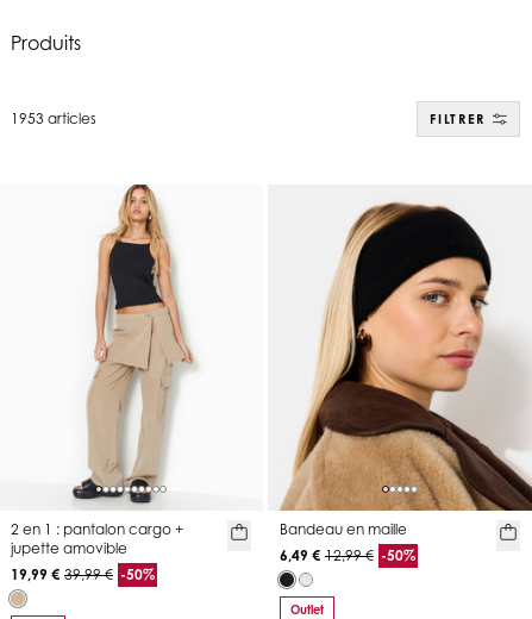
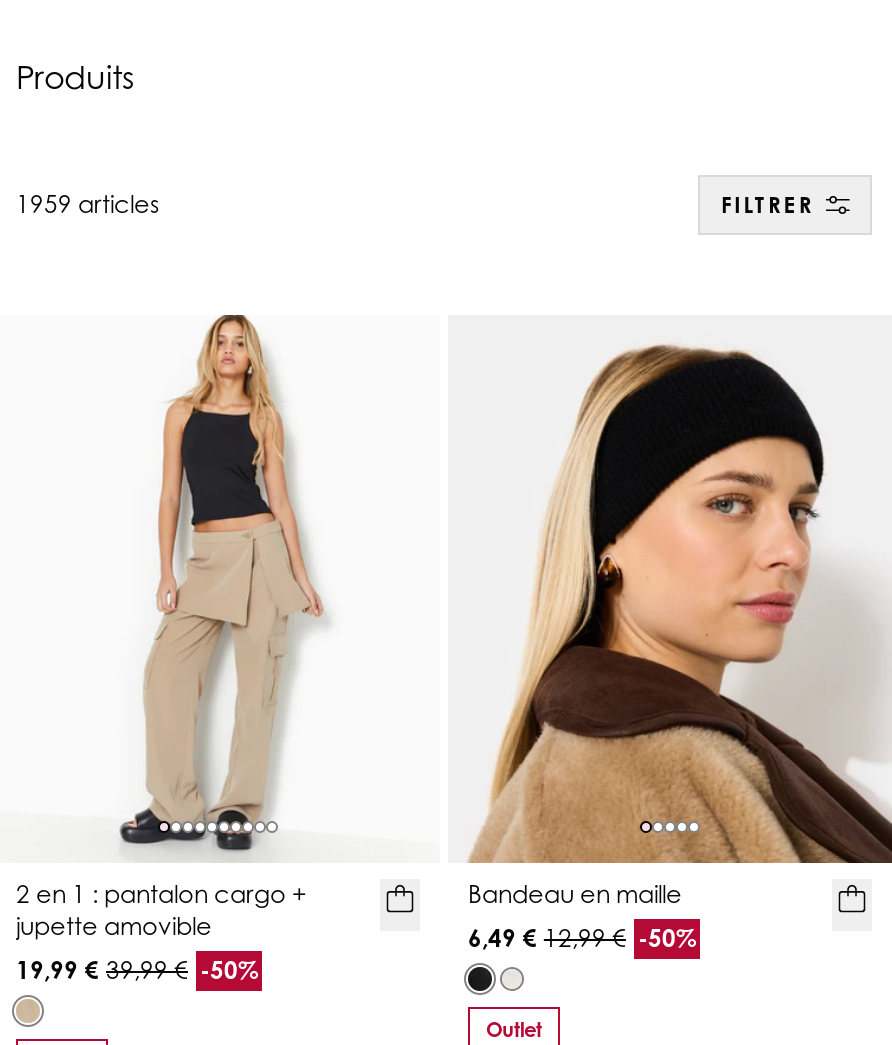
[11,110,96,127] 1953 articles -> [16,189,160,219] 1959 articles

